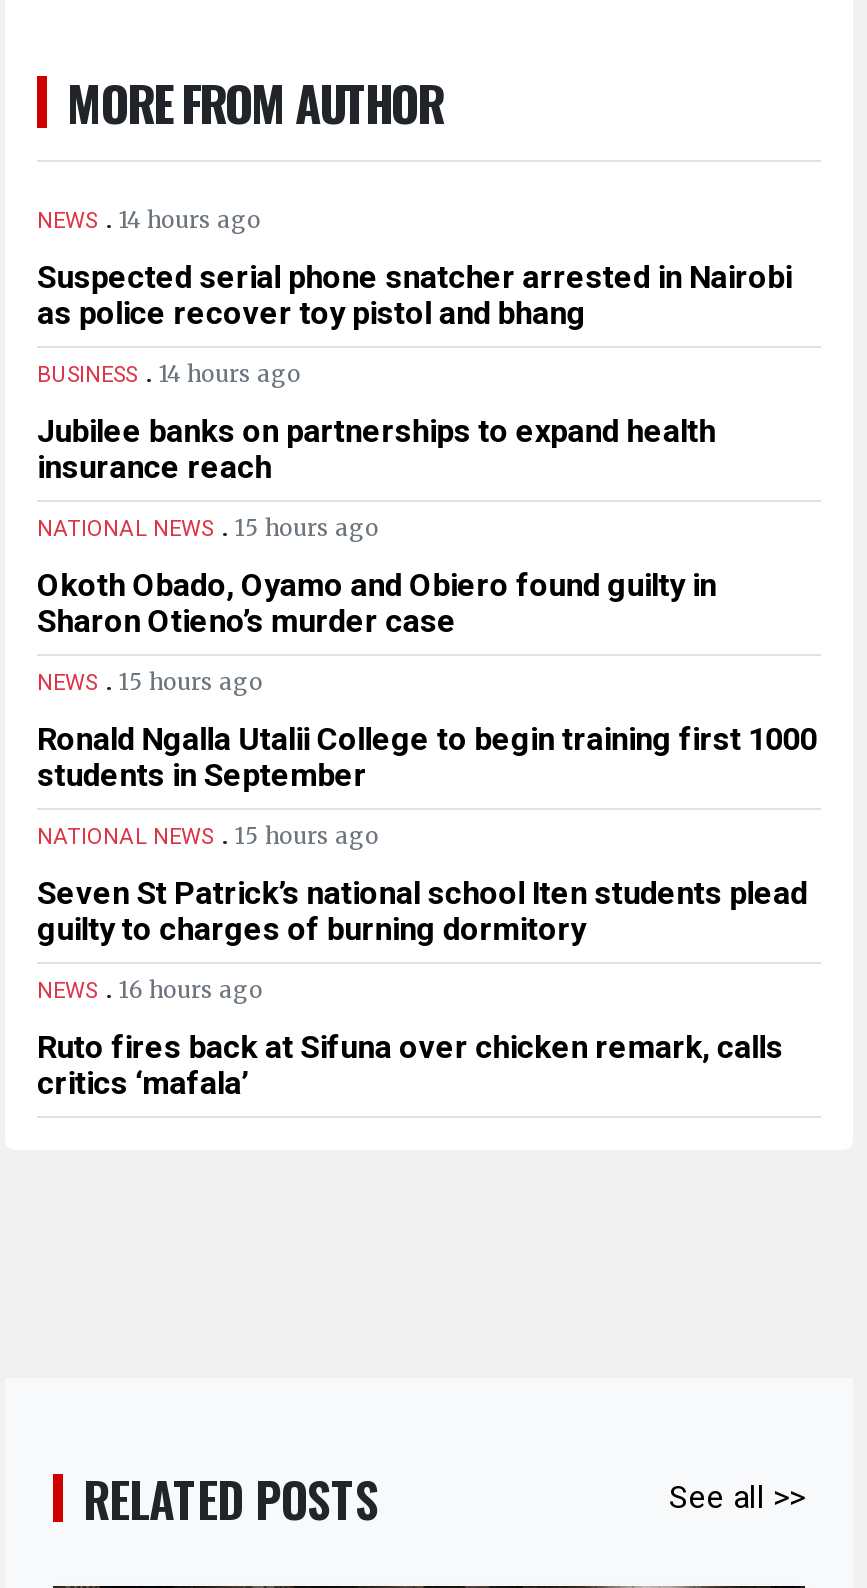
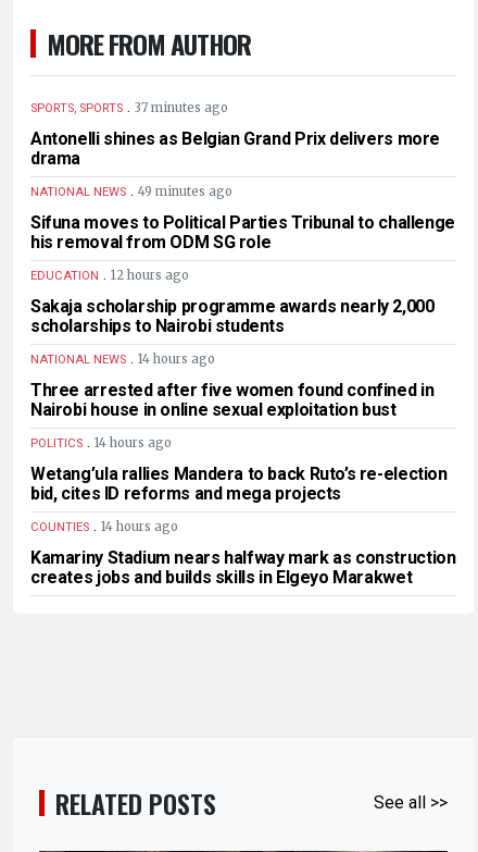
[37,198,261,236] NEWS. 14 hours ago -> [30,96,228,116] SPORTS, SPORTS. 37 minutes ago
[37,258,792,332] Suspected serial phone snatcher arrested in Nairobi | as police recover toy pistol and bhang -> [30,128,440,169] Antonelli shines as Belgian Grand Prix delivers more | drama
[37,352,301,390] BUSINESS. 14 hours ago -> [30,179,232,200] NATIONAL NEWS. 49 minutes ago
[37,412,716,486] Jubilee banks on partnerships to expand health | insurance reach -> [30,212,455,252] Sifuna moves to Political Parties Tribunal to challenge | his removal from ODM SG role
[37,506,379,544] NATIONAL NEWS. 15 hours ago -> [30,263,189,284] EDUCATION. 12 hours ago
[37,566,716,640] Okoth Obado, Oyamo and Obiero found guilty in | Sharon Otieno’s murder case -> [30,296,434,336] Sakaja scholarship programme awards nearly 2,000 | scholarships to Nairobi students
[37,660,263,698] NEWS. 15 hours ago -> [30,347,215,368] NATIONAL NEWS. 14 hours ago
[37,720,817,794] Ronald Ngalla Utalii College to begin training first 1000 | students in September -> [30,380,434,420] Three arrested after five women found confined in | Nairobi house in online sexual exploitation bust
[37,814,379,852] NATIONAL NEWS. 15 hours ago -> [30,431,172,451] POLITICS. 14 hours ago
[37,874,807,948] Seven St Patrick’s national school Iten students plead | guilty to charges of burning dormitory -> [30,463,447,504] Wetang’ula rallies Mandera to back Ruto’s re-election | bid, cites ID reforms and mega projects
[37,968,263,1006] NEWS. 16 hours ago -> [30,515,178,535] COUNTIES. 14 hours ago
[37,1028,783,1102] Ruto fires back at Sifuna over chicken remark, calls | critics ‘mafala’ -> [30,547,456,587] Kamariny Stadium nears halfway mark as construction | creates jobs and builds skills in Elgeyo Marakwet

